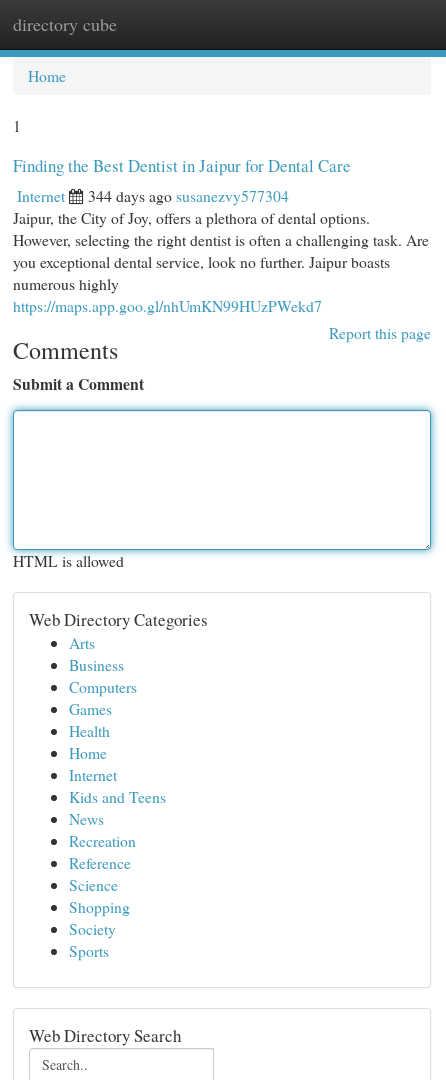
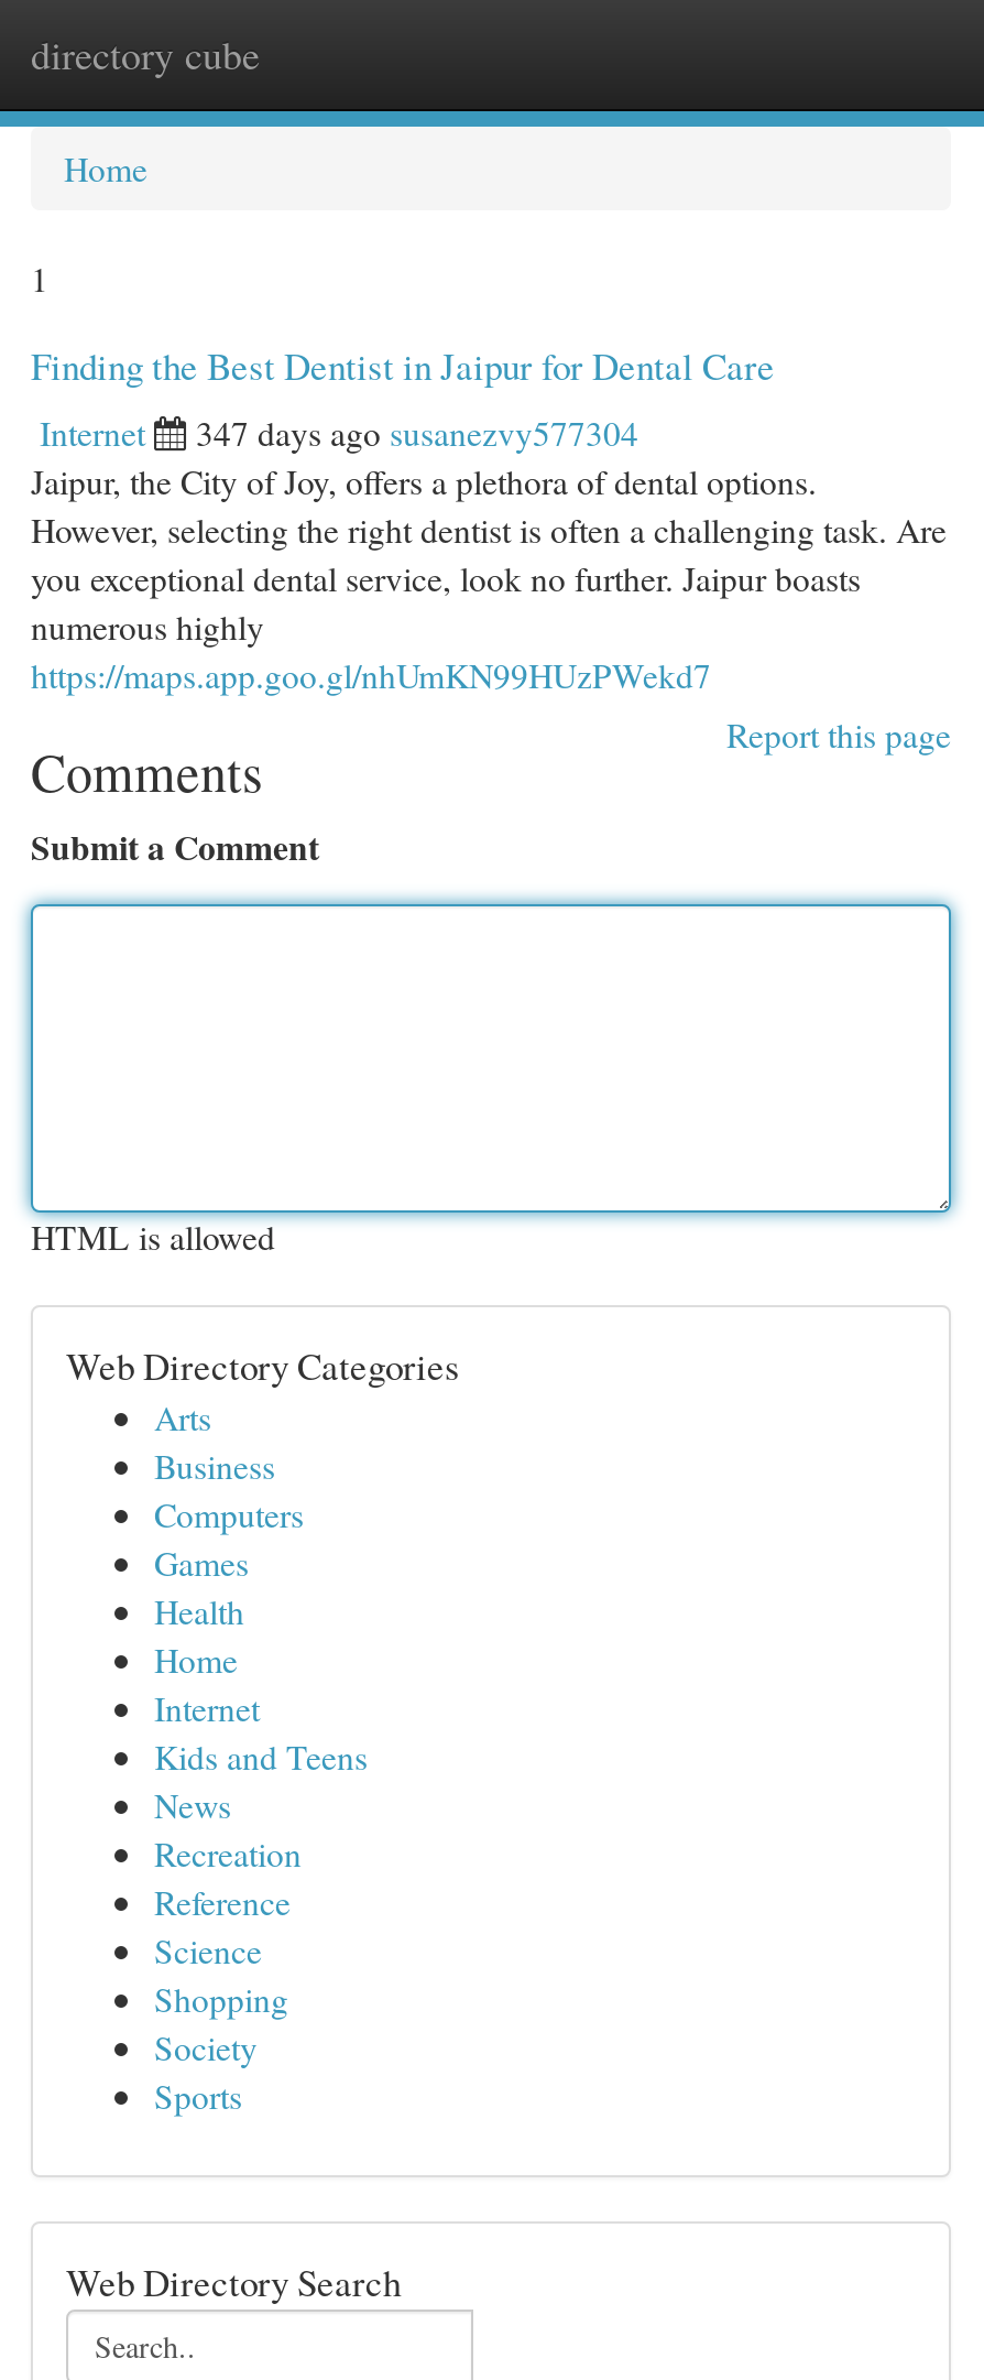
[88,185,289,206] 344 days ago susanezvy577304 -> [196,409,638,455] 347 days ago susanezvy577304

